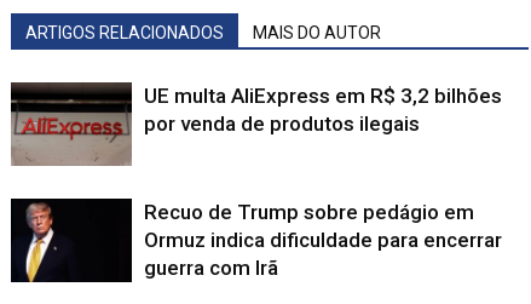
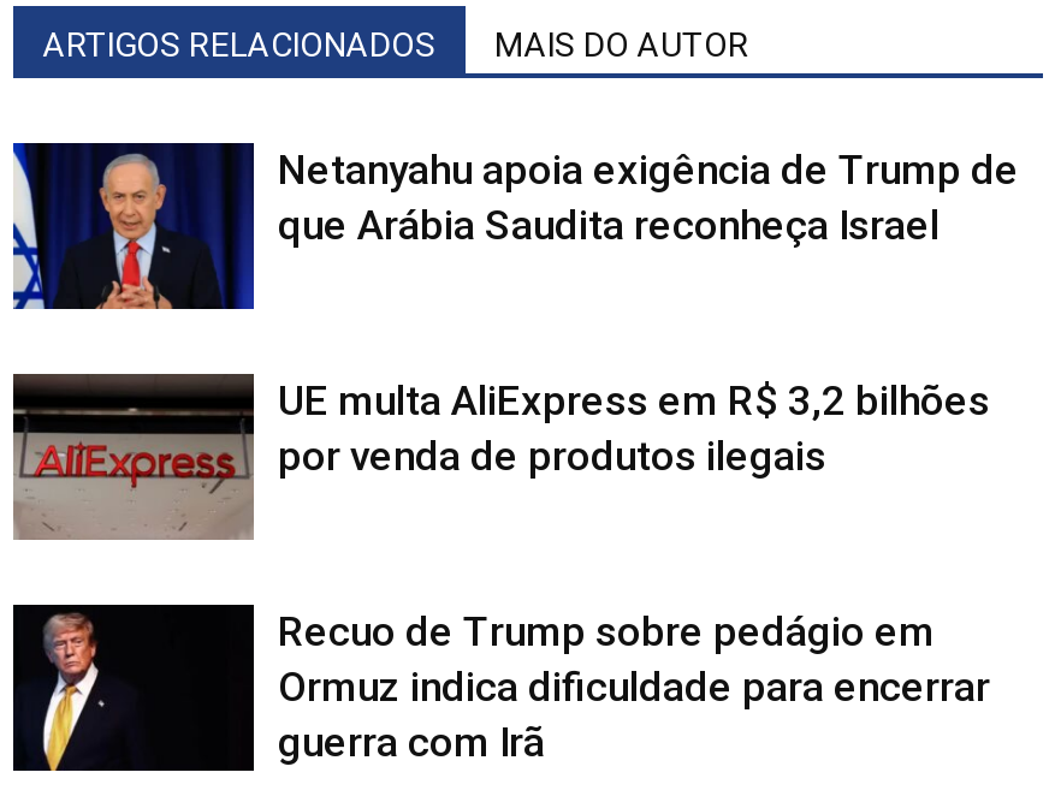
none -> [11,141,1019,309] [image] | Netanyahu apoia exigência de Trump de | que Arábia Saudita reconheça Israel

